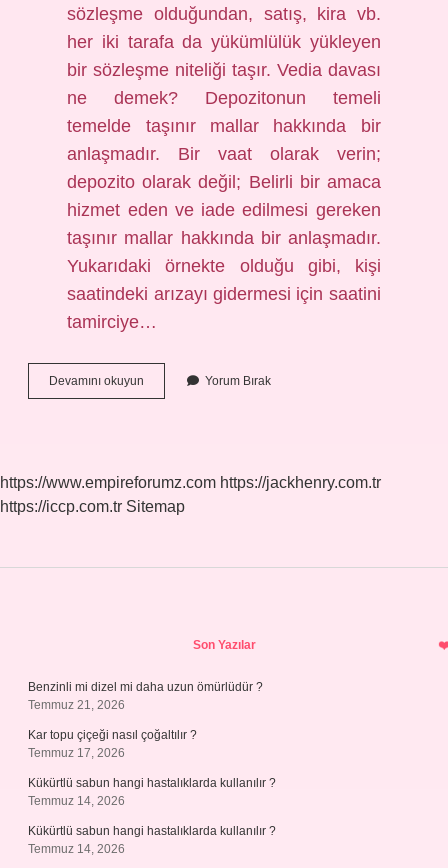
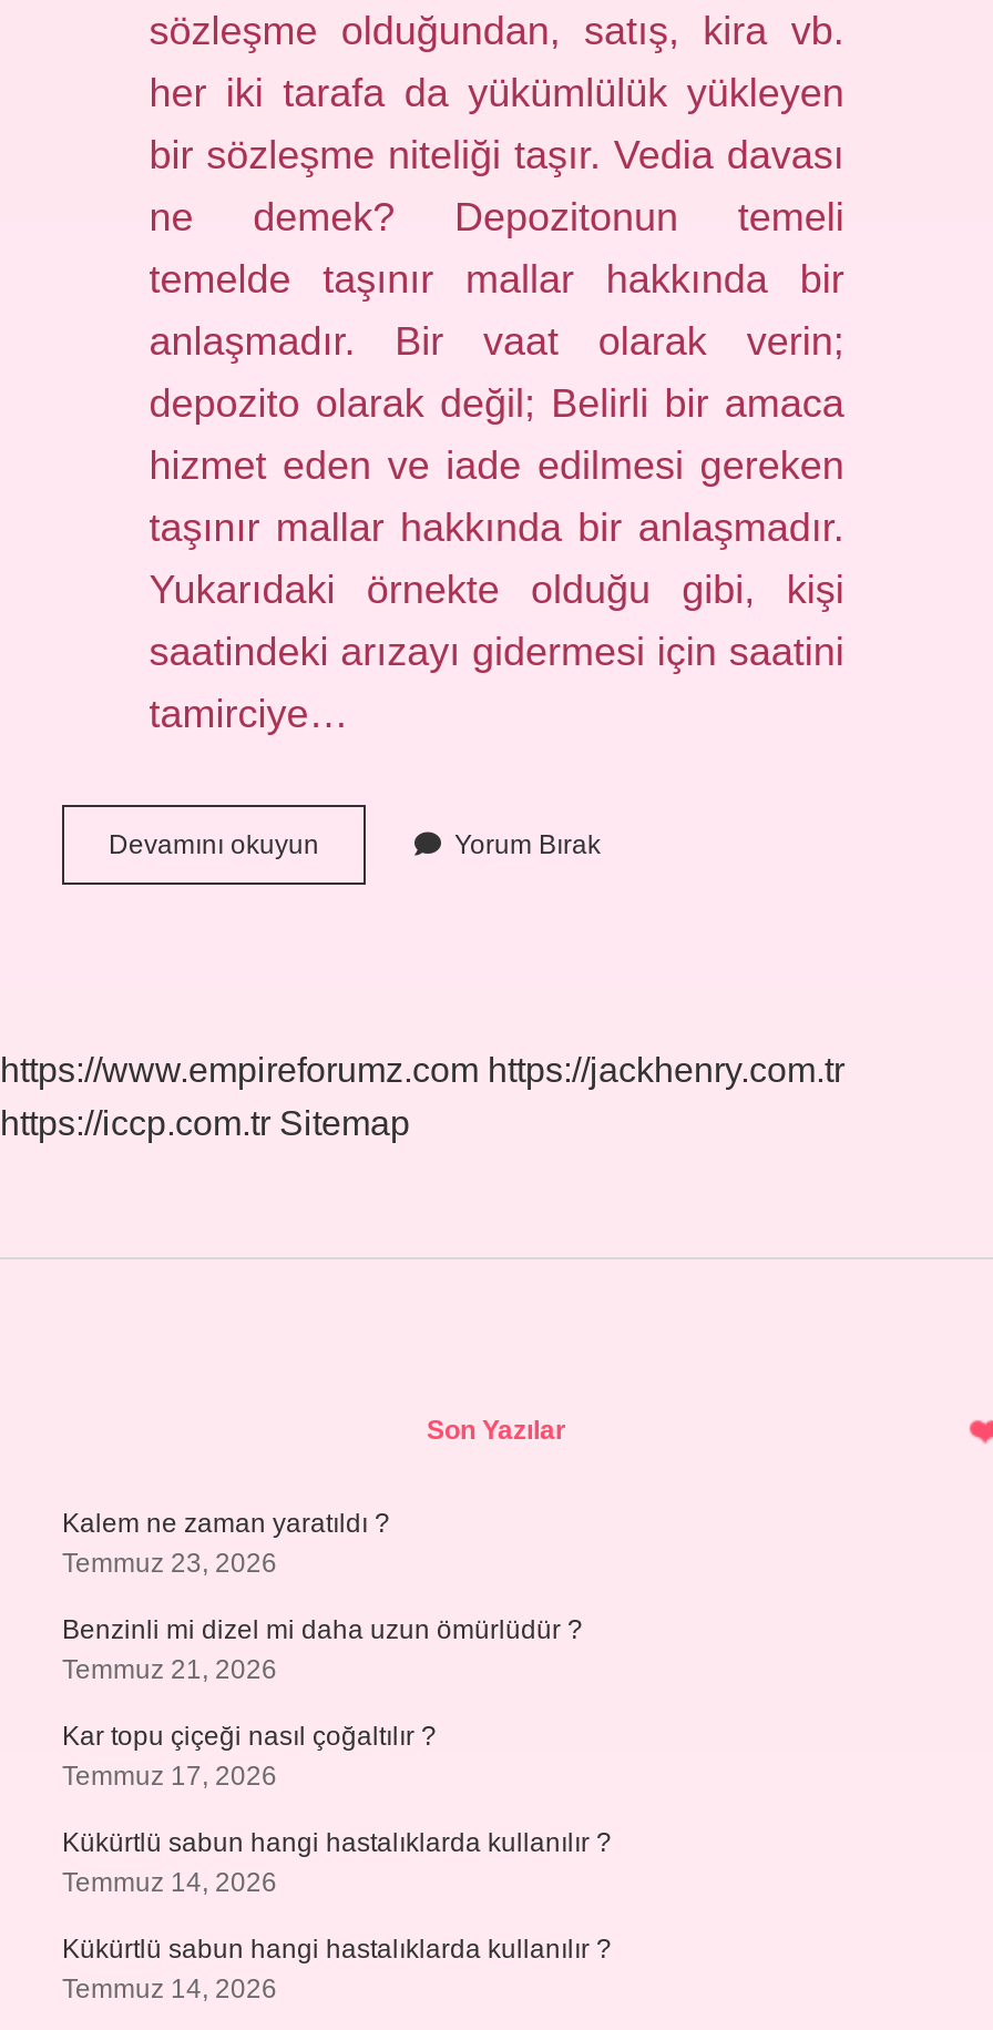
none -> [62,1508,390,1579] Kalem ne zaman yaratıldı ? | Temmuz 23, 2026

